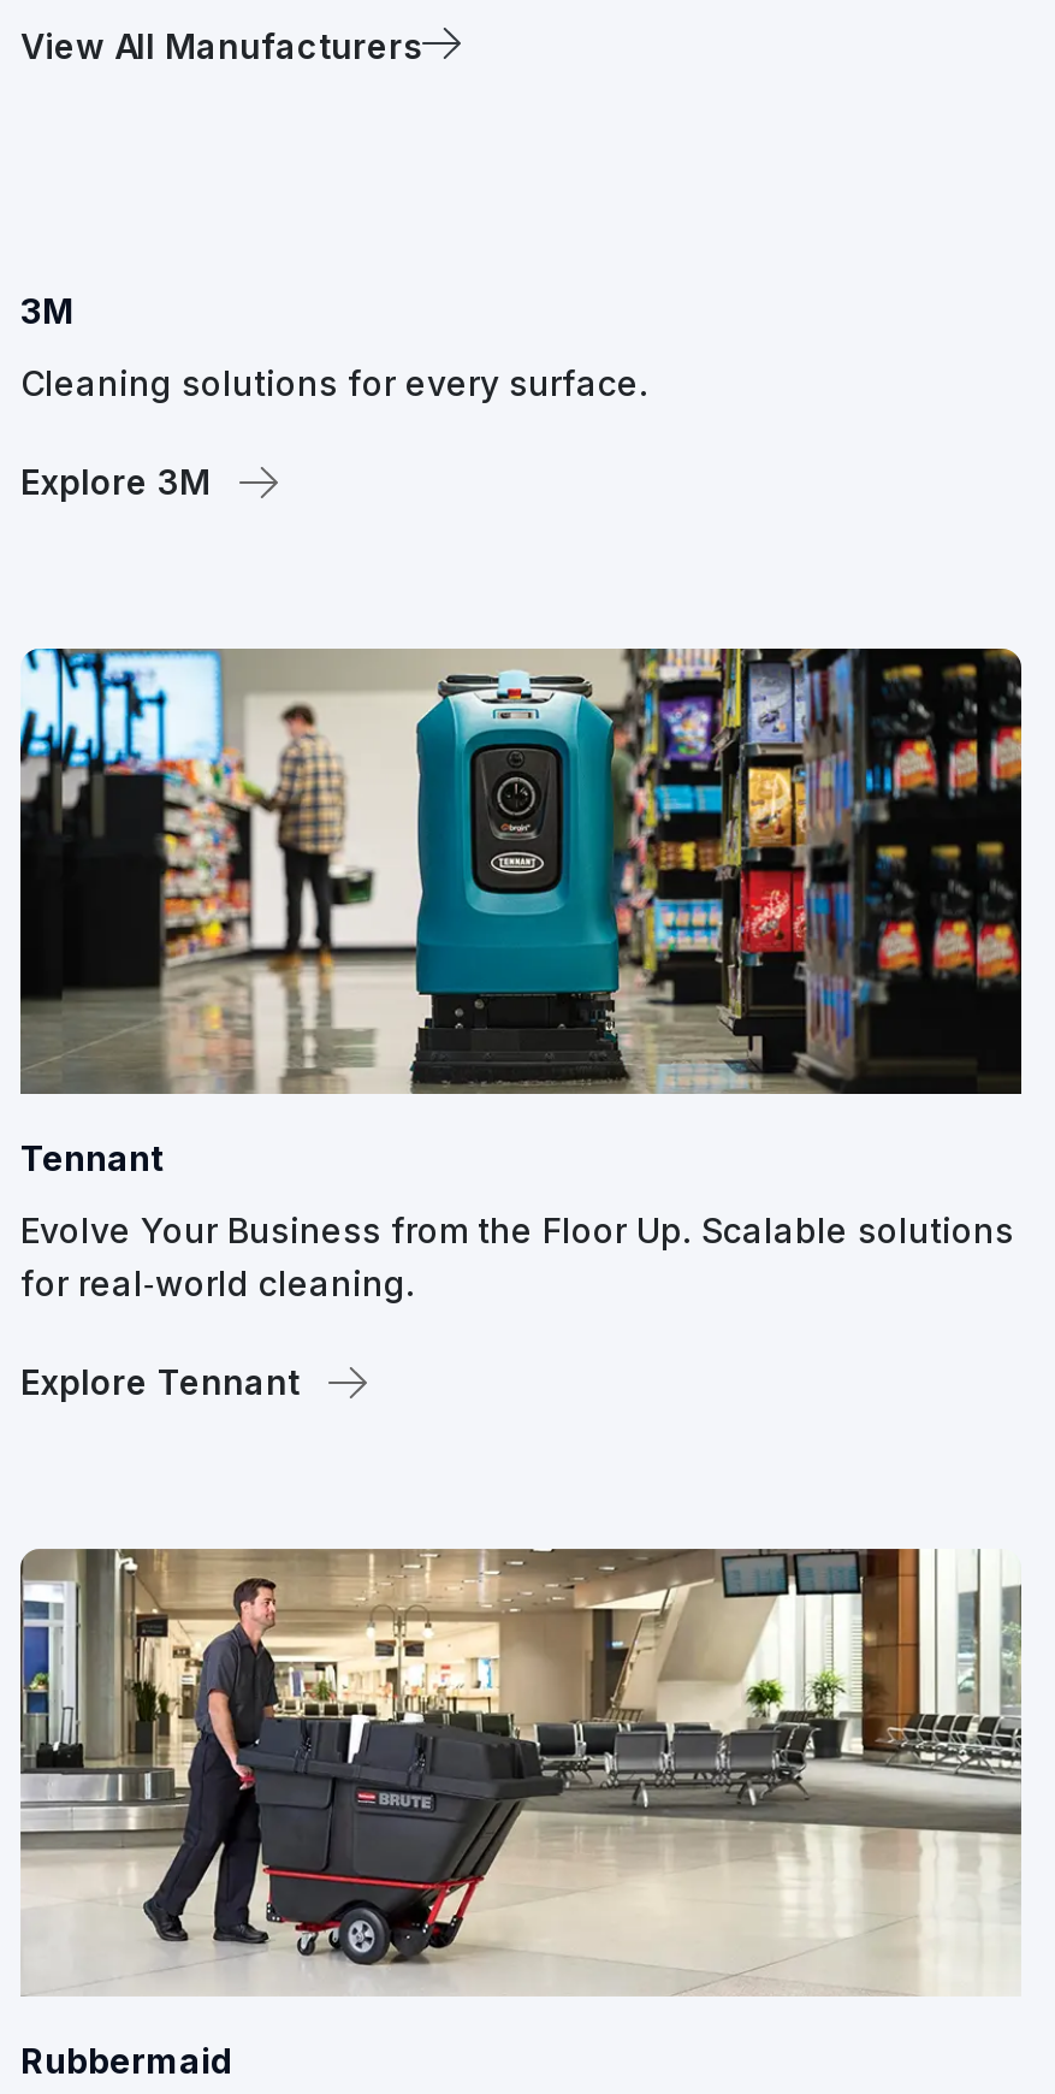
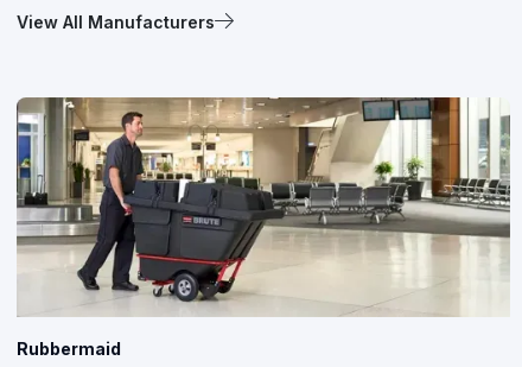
[20,291,648,503] 3M | Cleaning solutions for every surface. | Explore 3M -> none
[18,646,1024,1403] [image] | Tennant | Evolve Your Business from the Floor Up. Scalable solutions | for real‑world cleaning. | Explore Tennant -> none

